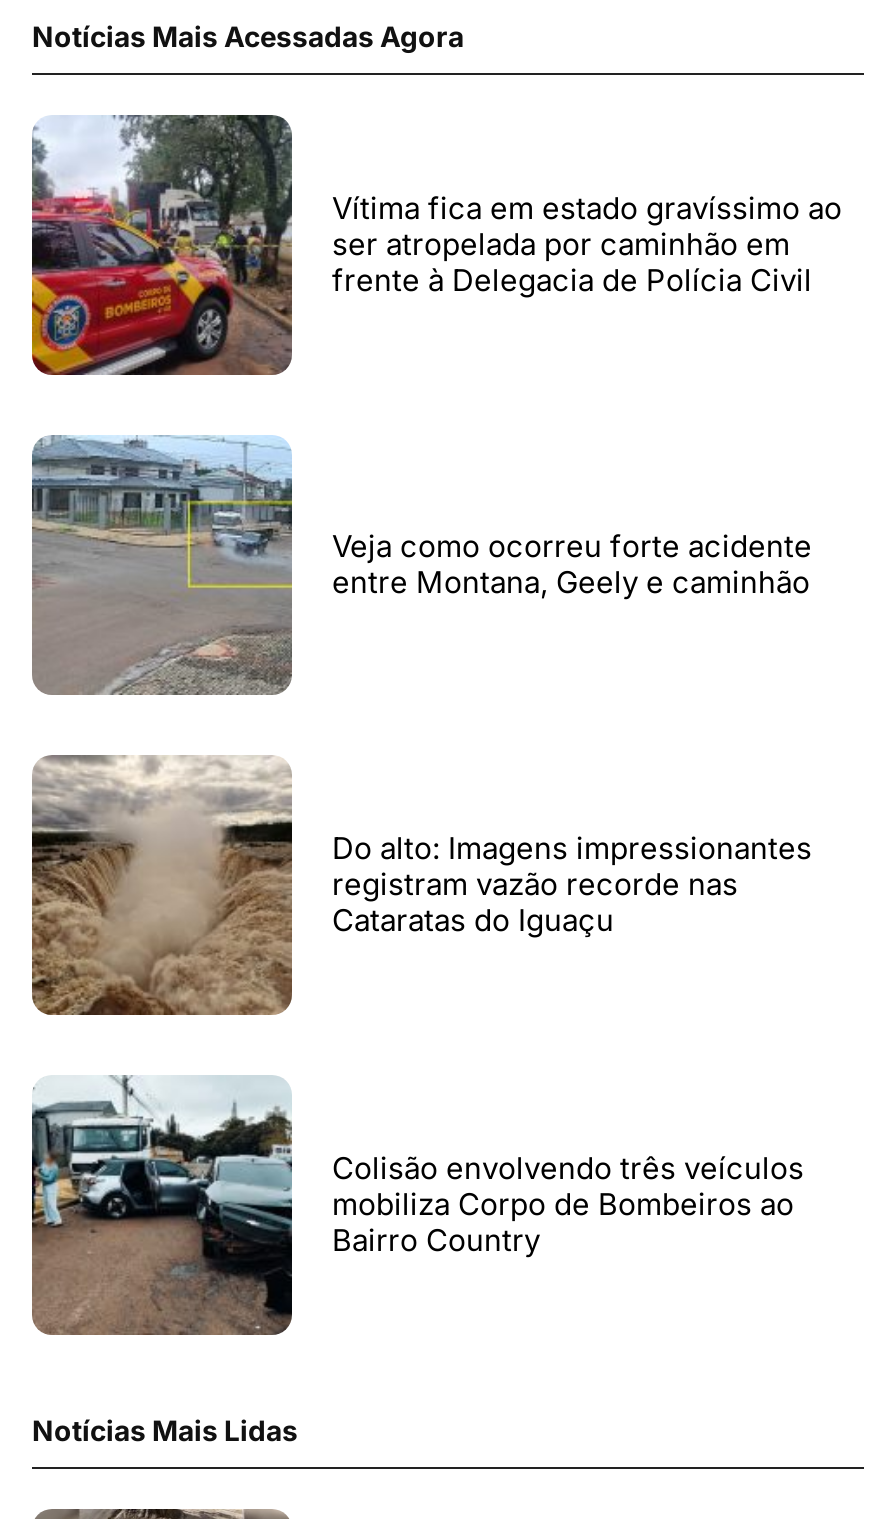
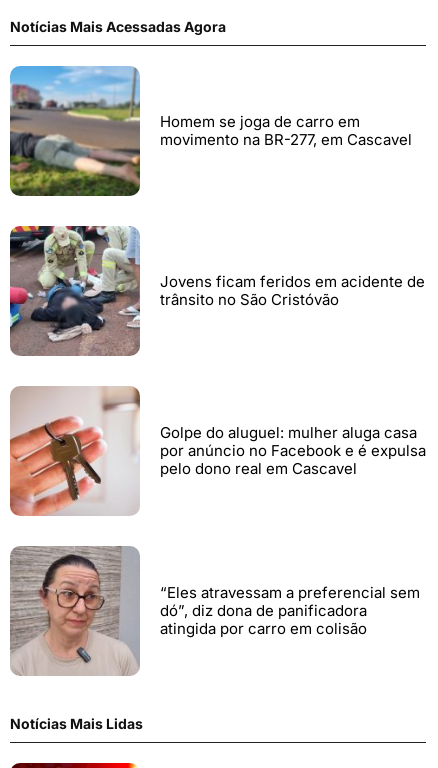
[30,113,842,375] [image] | Vítima fica em estado gravíssimo ao | ser atropelada por caminhão em | frente à Delegacia de Polícia Civil -> [9,65,412,196] [image] | Homem se joga de carro em | movimento na BR-277, em Cascavel
[30,433,812,693] [image] | Veja como ocorreu forte acidente | entre Montana, Geely e caminhão -> [9,225,425,356] [image] | Jovens ficam feridos em acidente de | trânsito no São Cristóvão
[30,755,812,1017] [image] | Do alto: Imagens impressionantes | registram vazão recorde nas | Cataratas do Iguaçu -> [9,386,426,517] [image] | Golpe do aluguel: mulher aluga casa | por anúncio no Facebook e é expulsa | pelo dono real em Cascavel
[32,1077,804,1335] [image] | Colisão envolvendo três veículos | mobiliza Corpo de Bombeiros ao | Bairro Country -> [10,546,420,675] [image] | “Eles atravessam a preferencial sem | dó”, diz dona de panificadora | atingida por carro em colisão

